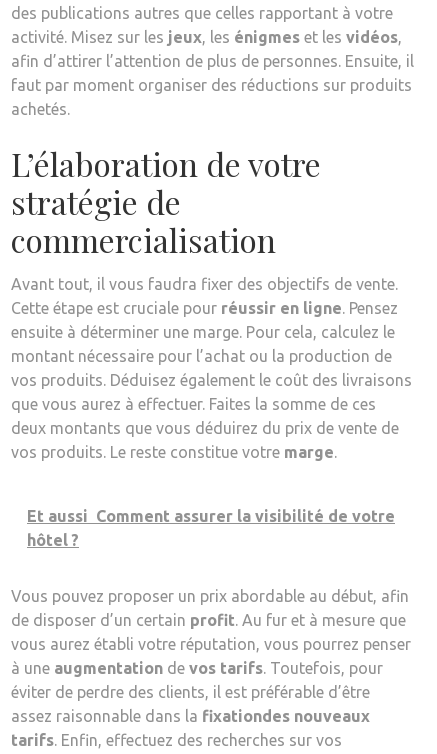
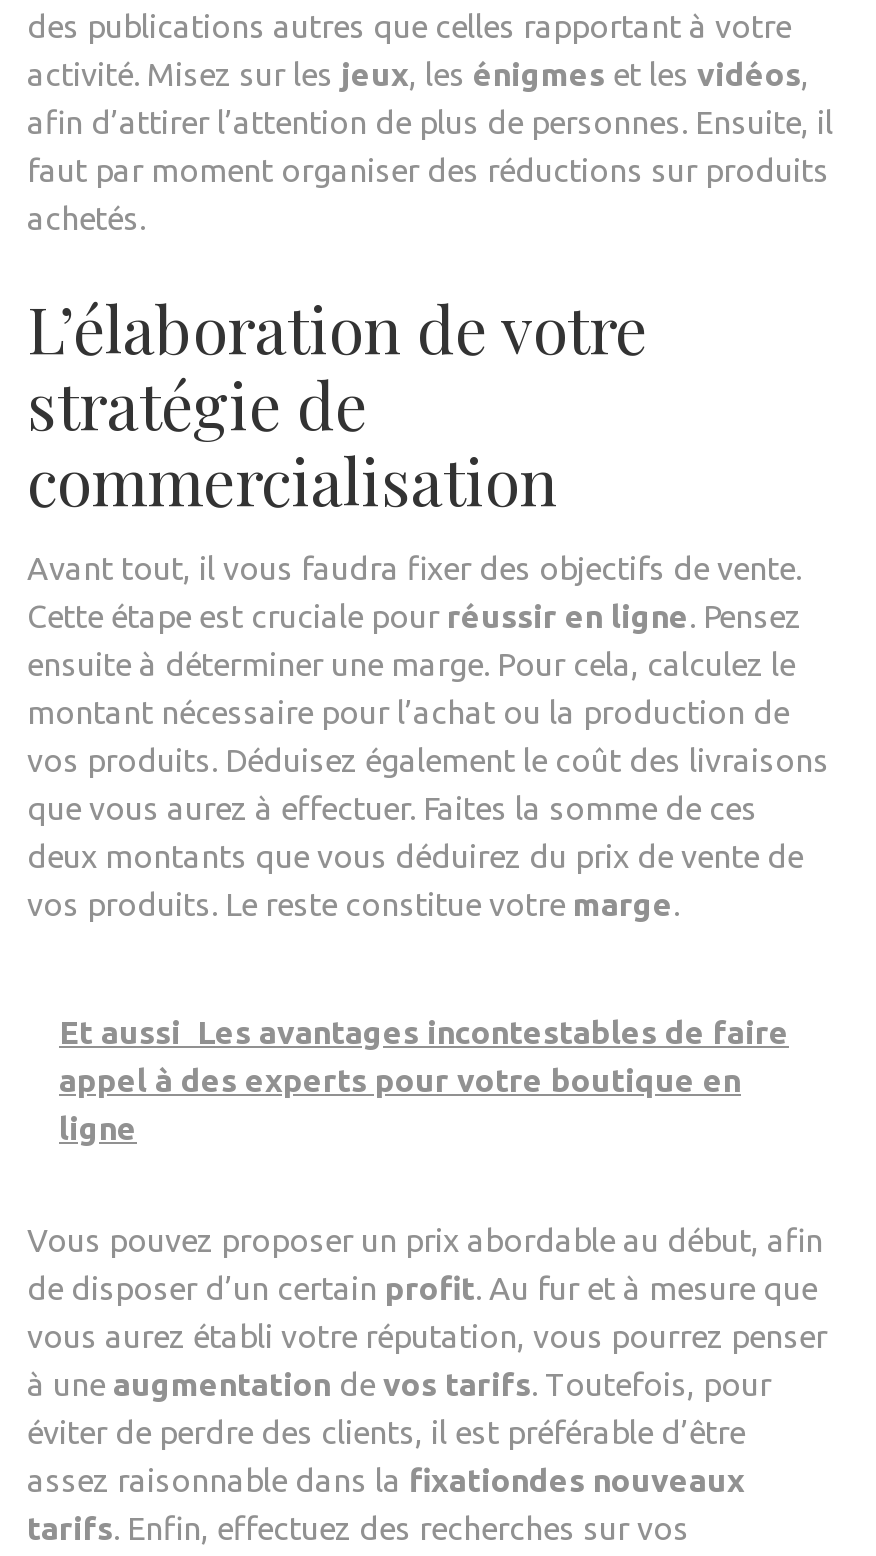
[27,507,395,549] Et aussi Comment assurer la visibilité de votre | hôtel ? -> [59,1015,789,1147] Et aussi Les avantages incontestables de faire | appel à des experts pour votre boutique en | ligne

